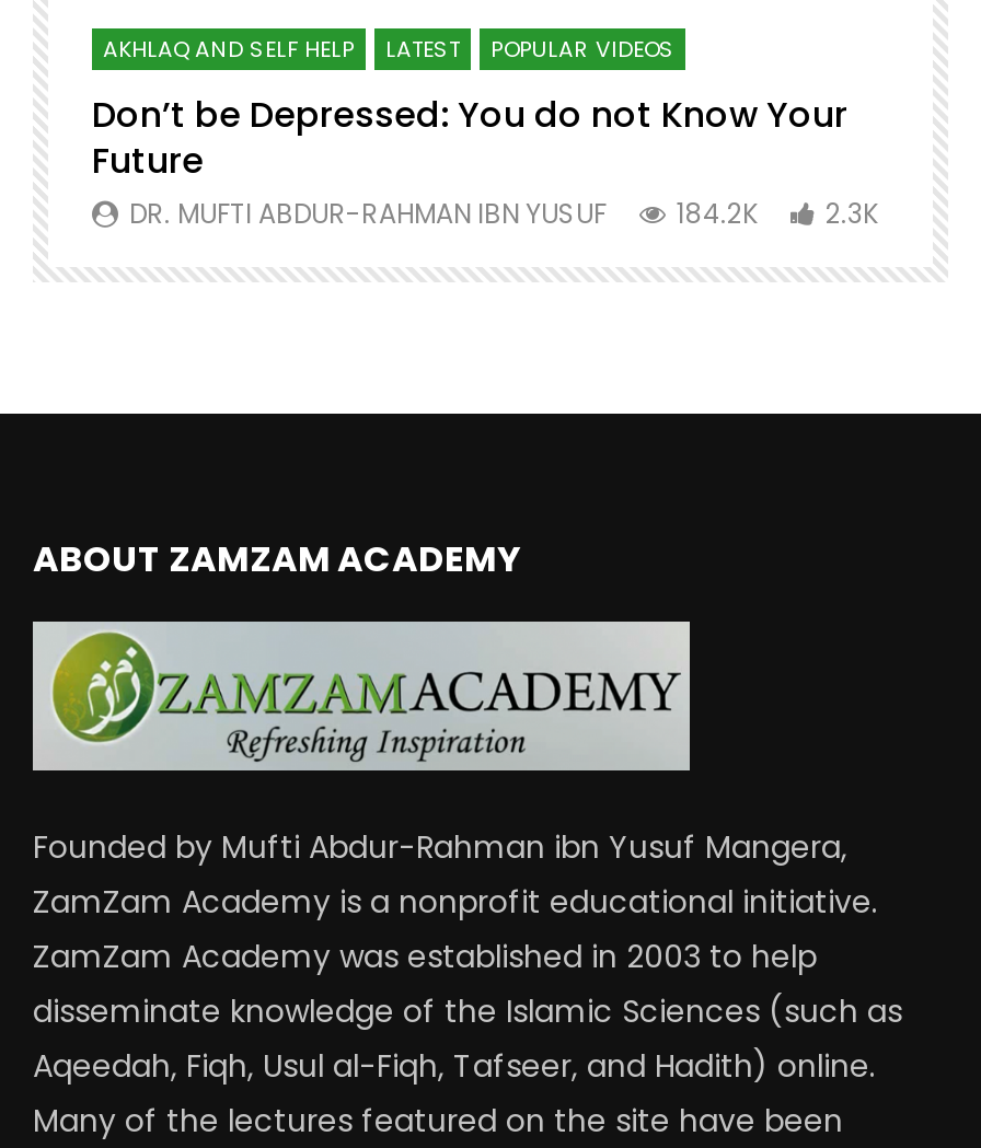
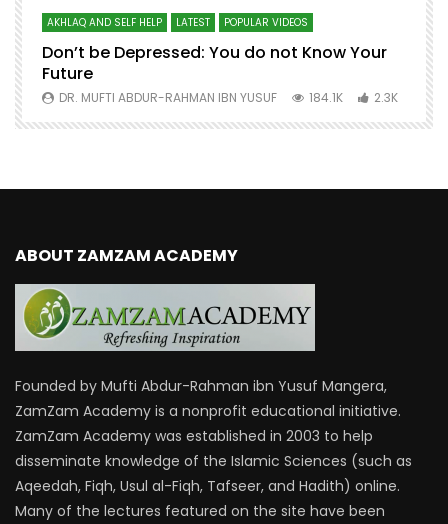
[129,194,878,232] DR. MUFTI ABDUR-RAHMAN IBN YUSUF 184.2K 2.3K -> [59,89,398,106] DR. MUFTI ABDUR-RAHMAN IBN YUSUF 184.1K 2.3K

